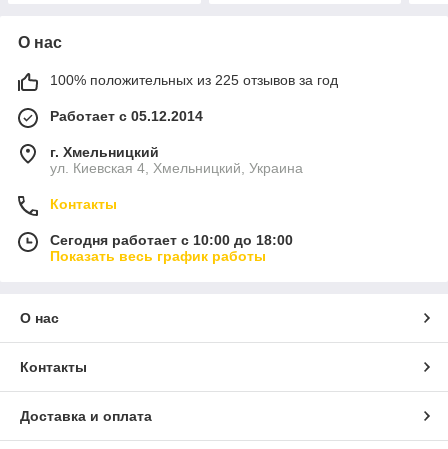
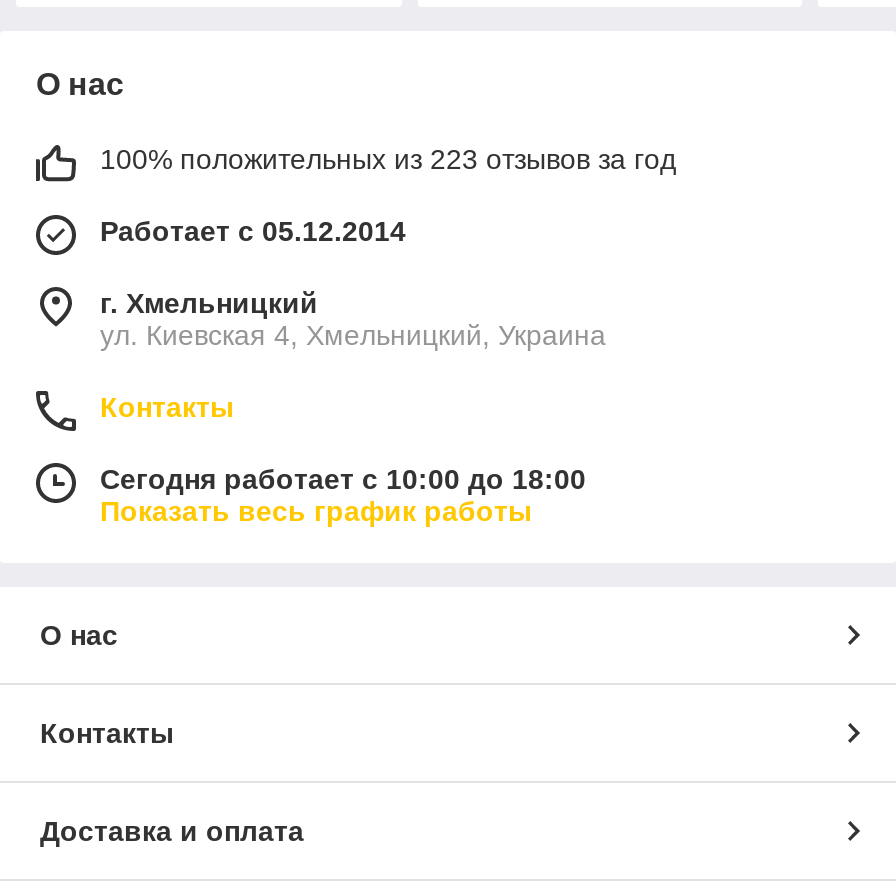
[50,72,338,88] 100% положительных из 225 отзывов за год -> [100,144,676,176] 100% положительных из 223 отзывов за год

